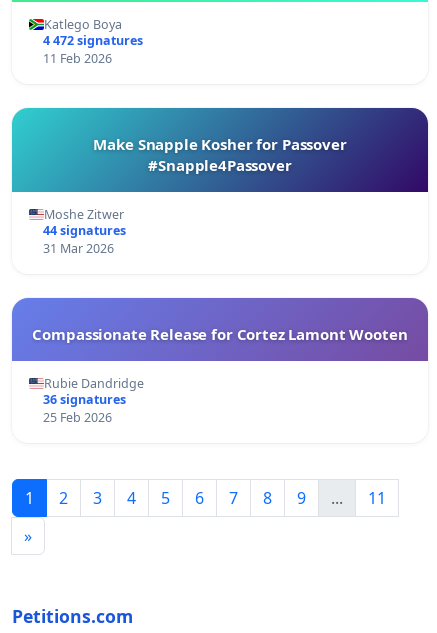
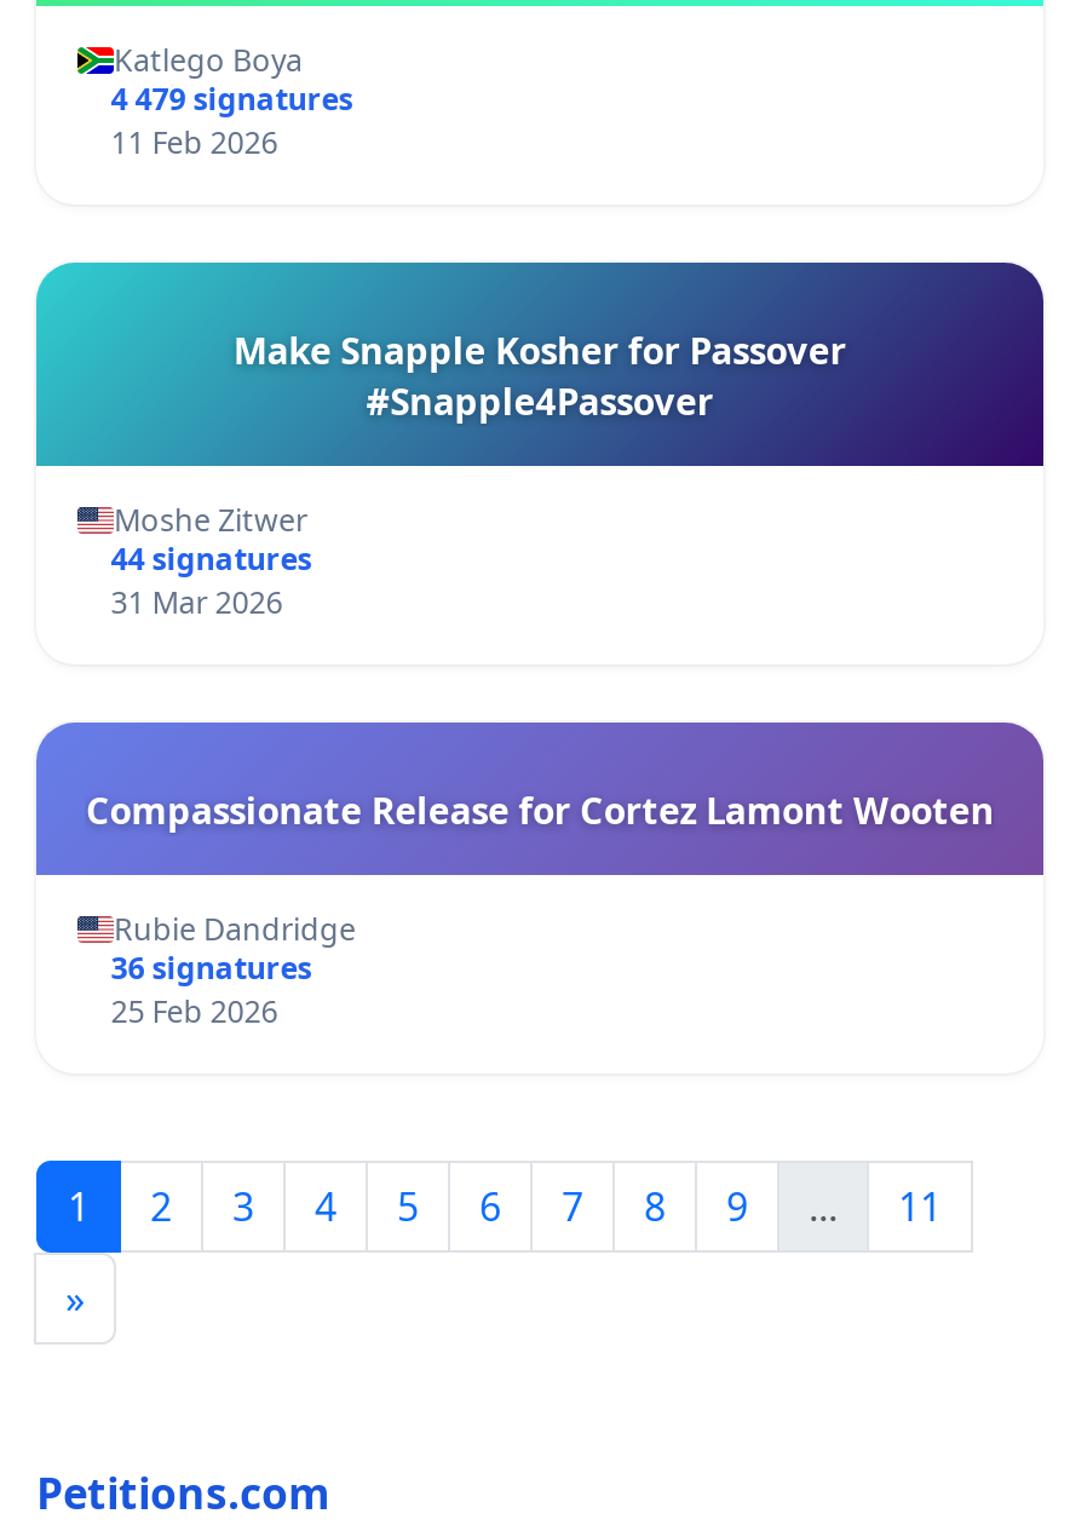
[43,31,143,48] 4 472 signatures -> [111,77,353,119] 4 479 signatures

